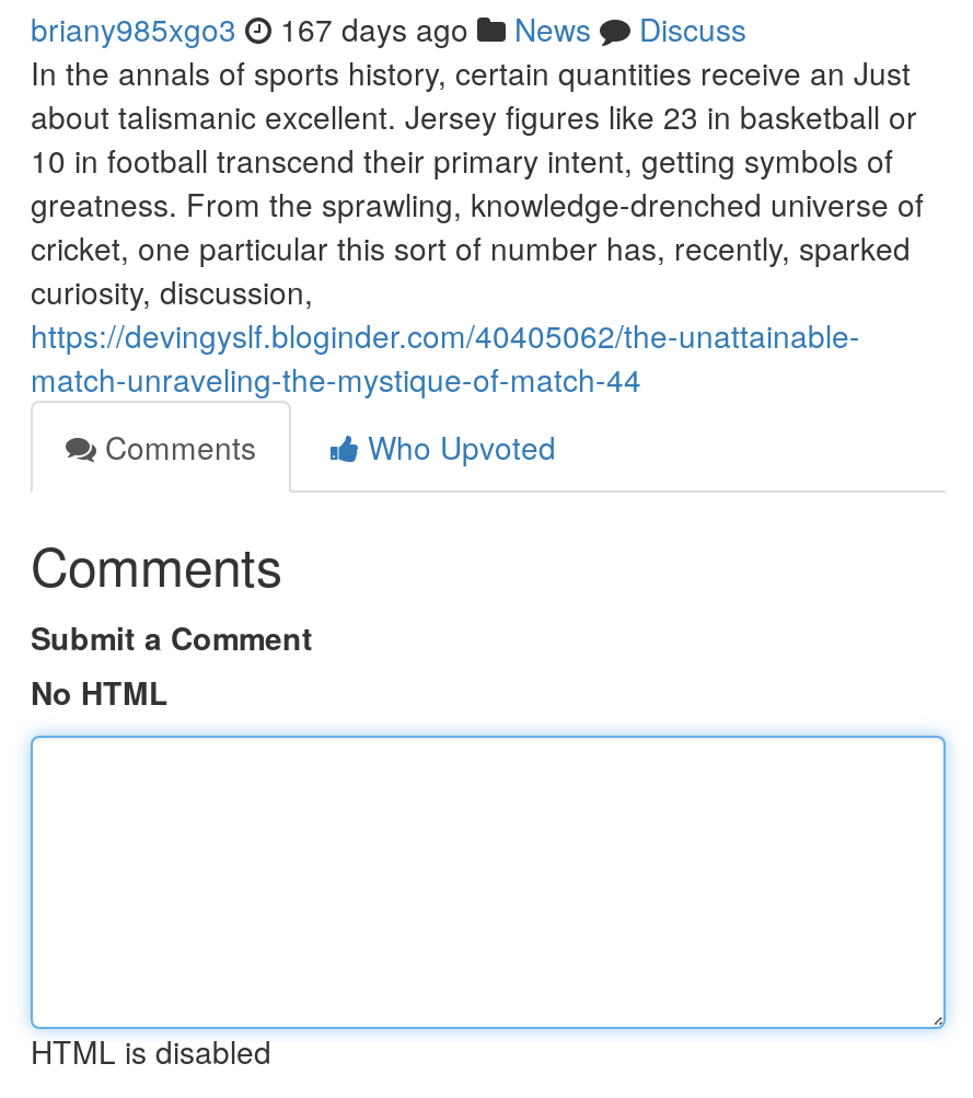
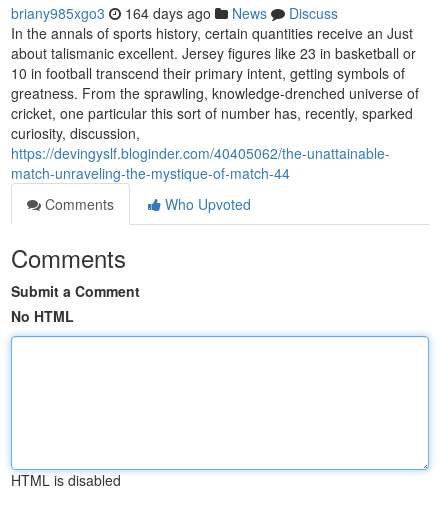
[31,7,746,50] briany985xgo3 167 days ago News Discuss -> [11,3,338,23] briany985xgo3 164 days ago News Discuss

